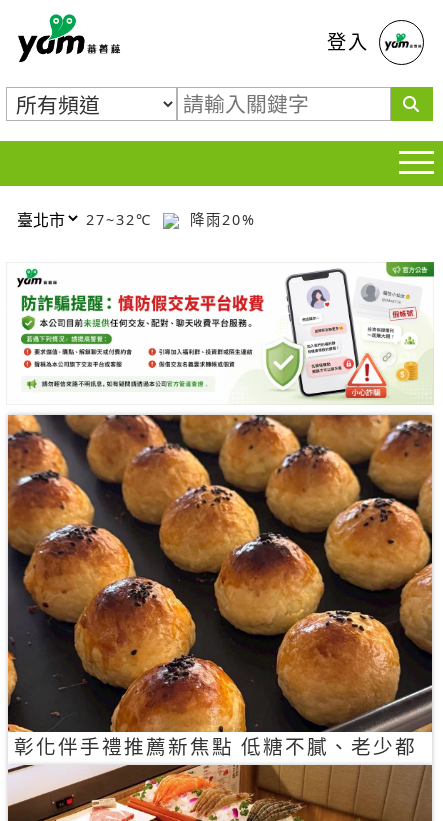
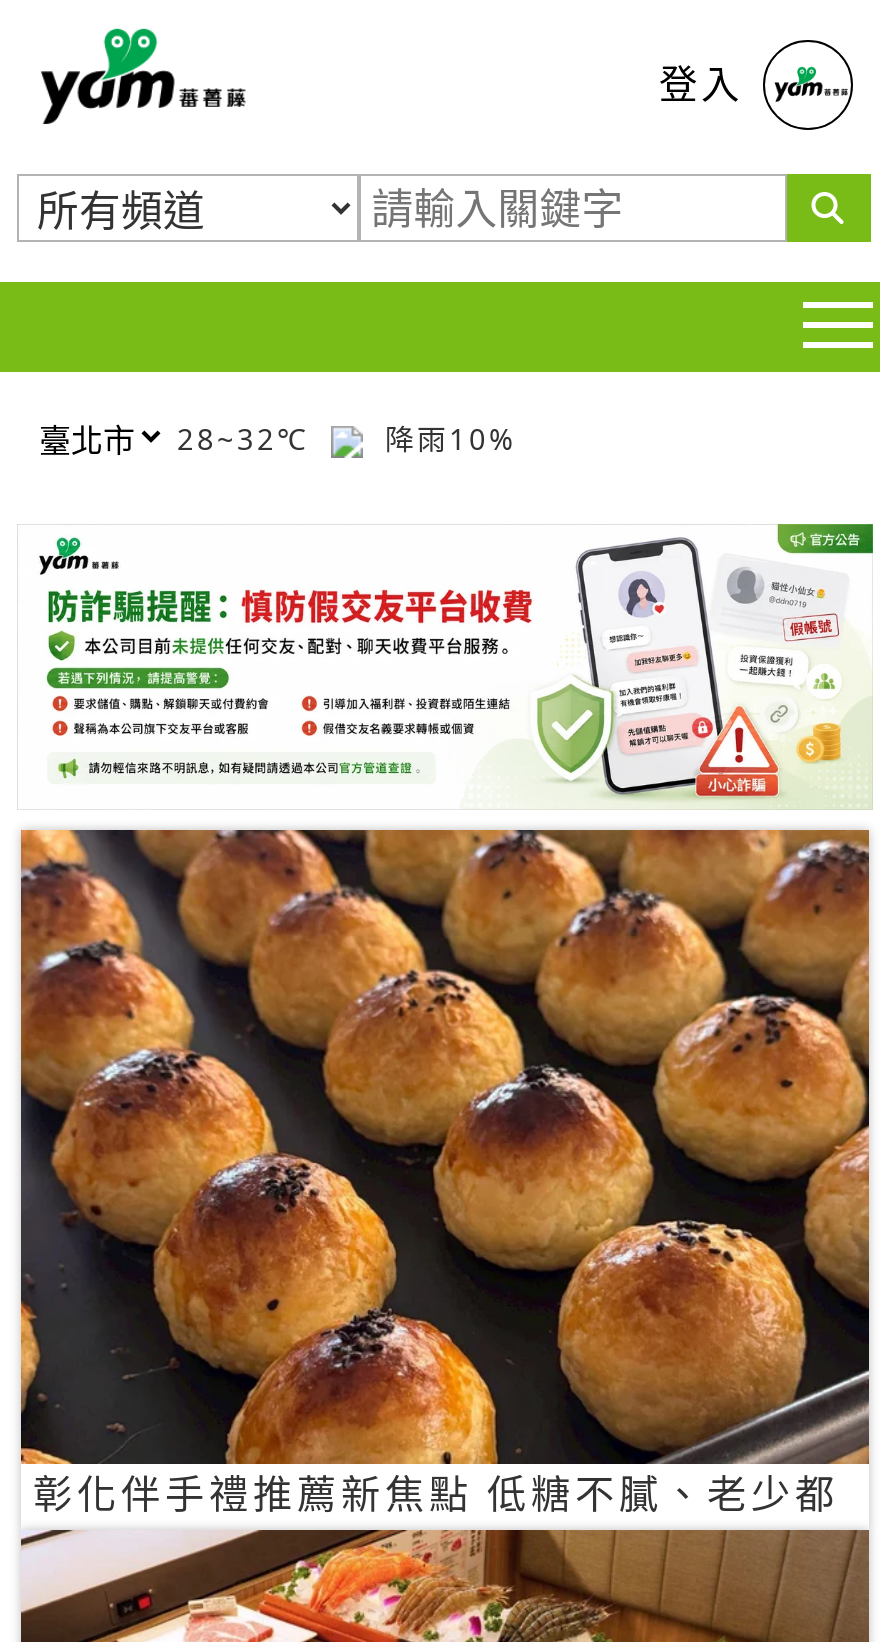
[86,209,158,228] 27~32℃ -> [177,419,321,457] 28~32℃
[184,209,256,228] 降雨20% -> [373,419,517,457] 降雨10%

